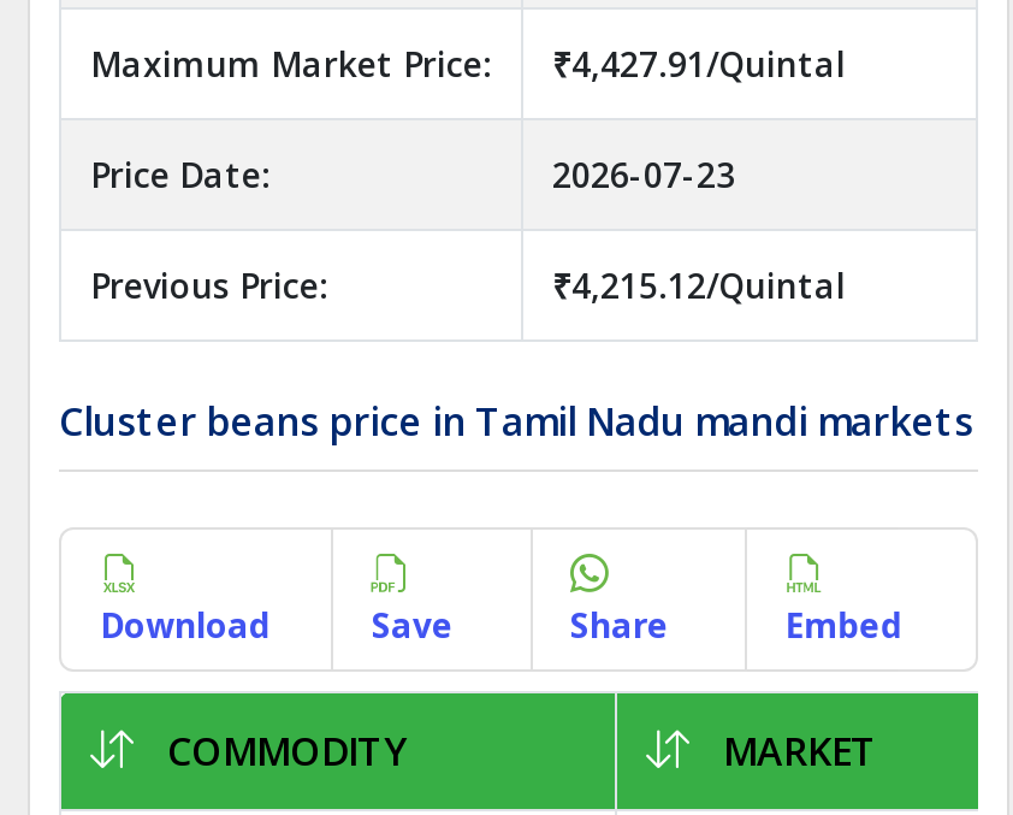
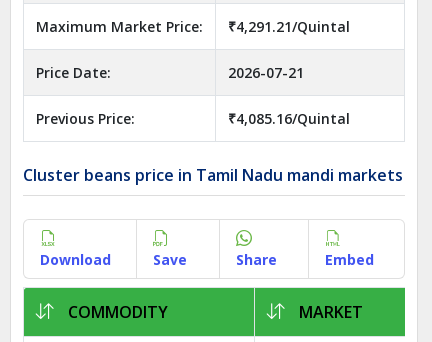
[90,41,846,87] Maximum Market Price: ₹4,427.91/Quintal -> [36,17,350,36] Maximum Market Price: ₹4,291.21/Quintal
[552,152,735,197] 2026-07-23 -> [228,63,304,82] 2026-07-21
[552,262,846,308] ₹4,215.12/Quintal -> [228,109,350,128] ₹4,085.16/Quintal

